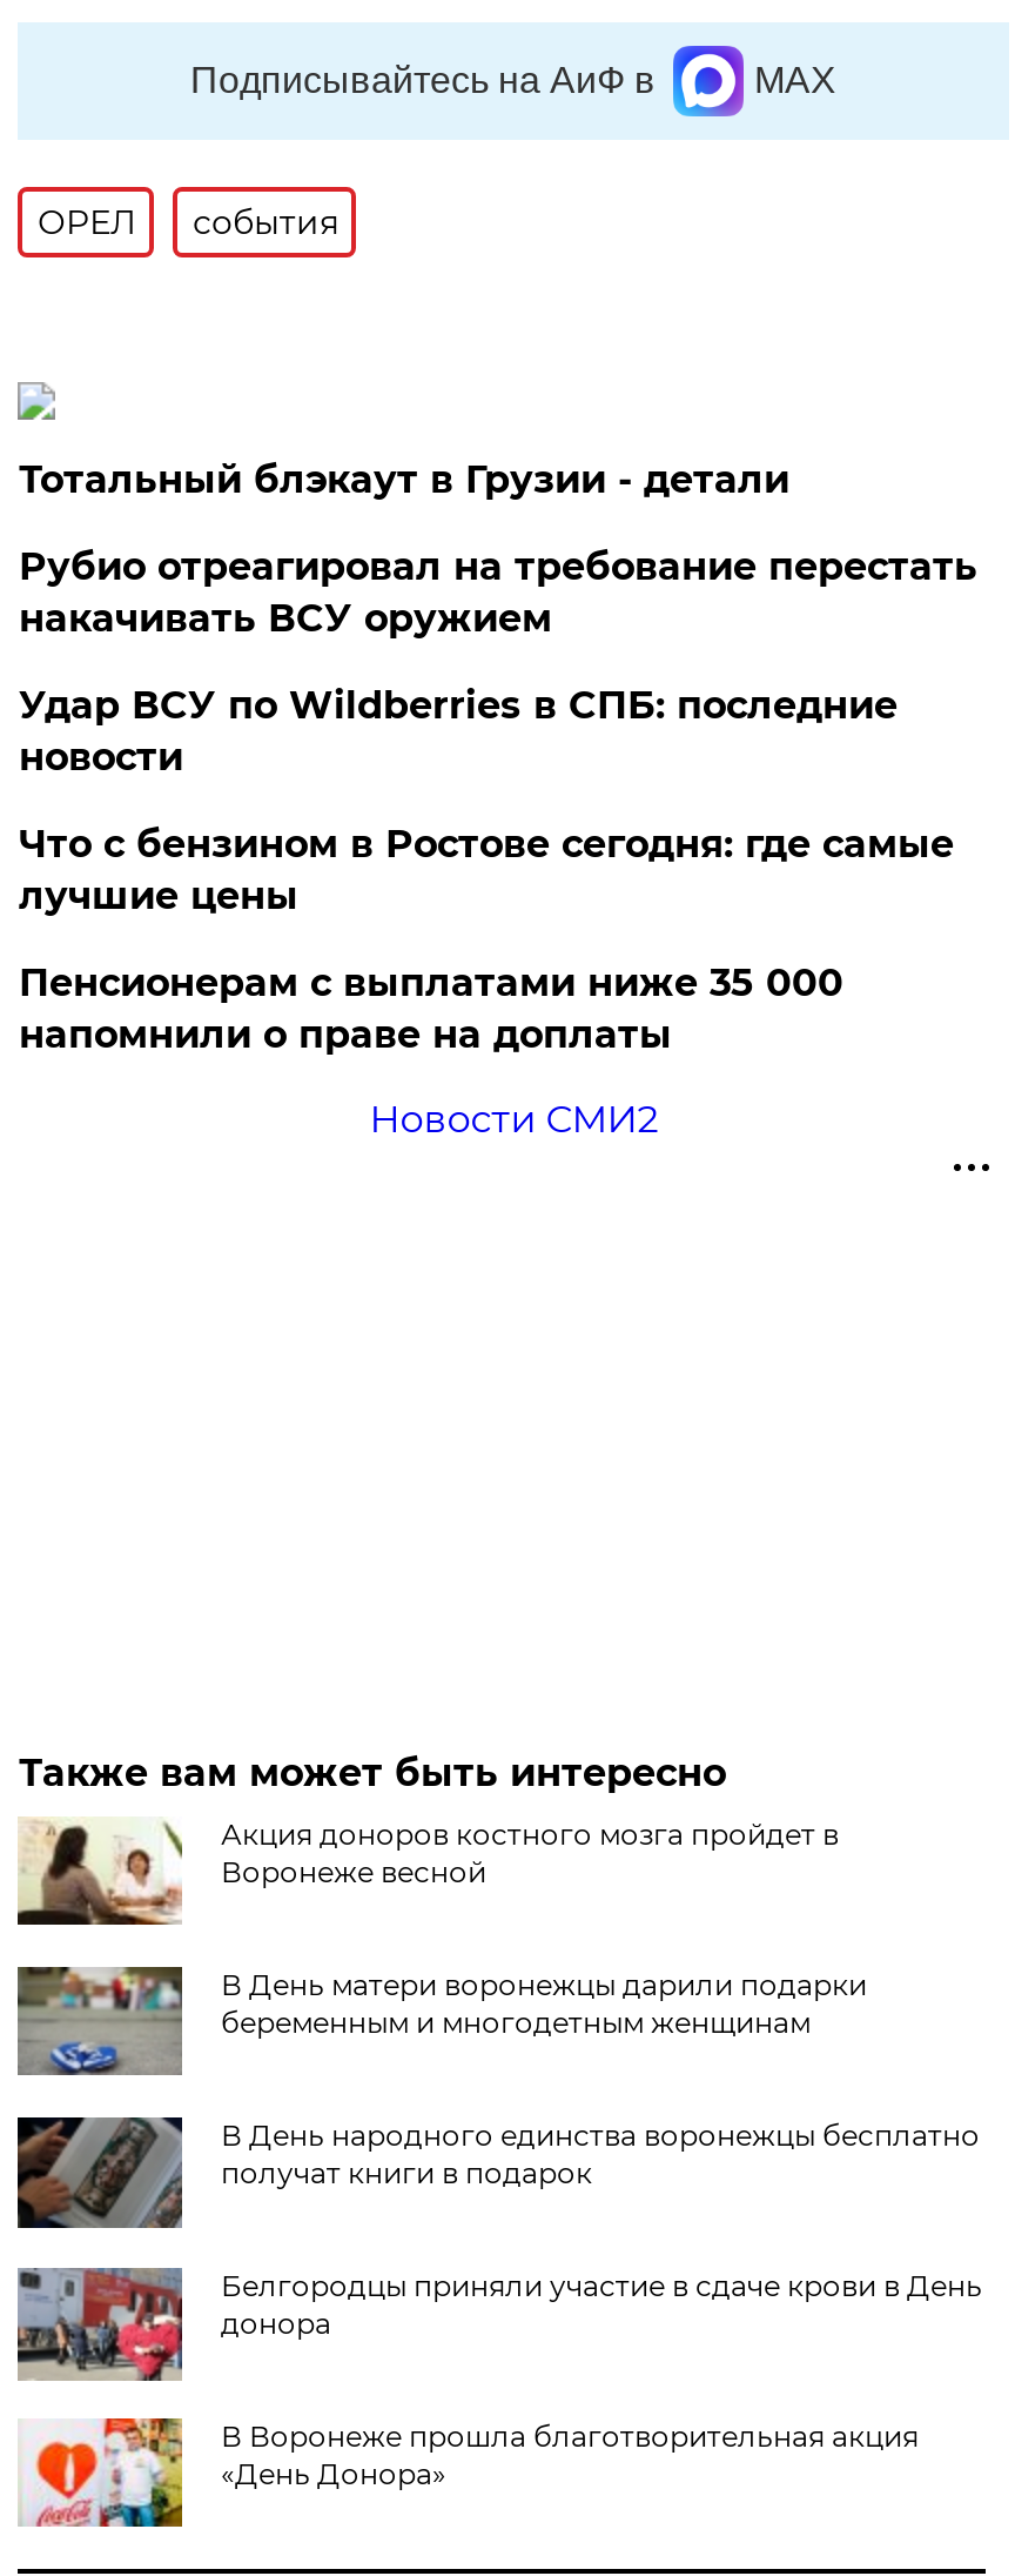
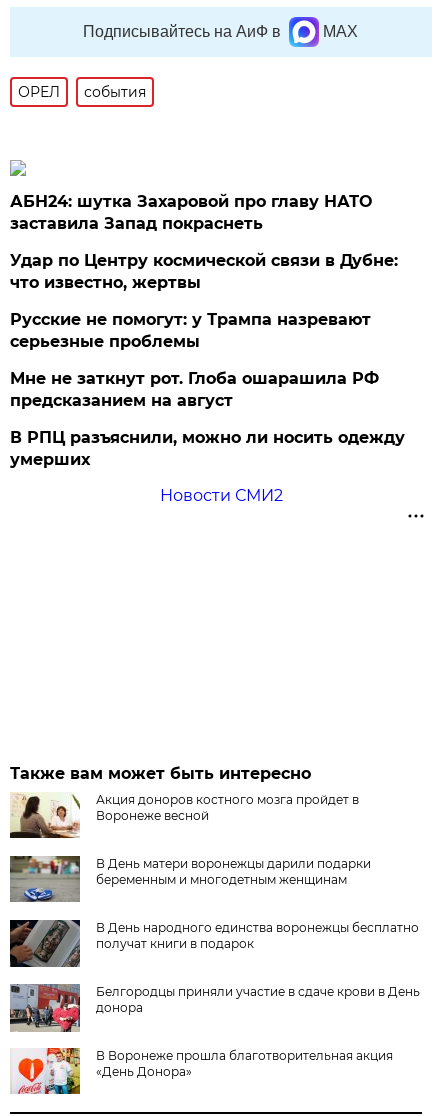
[19,456,789,501] Тотальный блэкаут в Грузии - детали -> [10,192,372,233] АБН24: шутка Захаровой про главу НАТО | заставила Запад покраснеть
[19,543,977,640] Рубио отреагировал на требование перестать | накачивать ВСУ оружием -> [10,251,398,292] Удар по Центру космической связи в Дубне: | что известно, жертвы
[19,682,897,779] Удар ВСУ по Wildberries в СПБ: последние | новости -> [10,310,371,351] Русские не помогут: у Трампа назревают | серьезные проблемы
[19,821,954,917] Что с бензином в Ростове сегодня: где самые | лучшие цены -> [10,369,379,410] Мне не заткнут рот. Глоба ошарашила РФ | предсказанием на август
[19,960,843,1056] Пенсионерам с выплатами ниже 35 000 | напомнили о праве на доплаты -> [10,428,405,469] В РПЦ разъяснили, можно ли носить одежду | умерших

